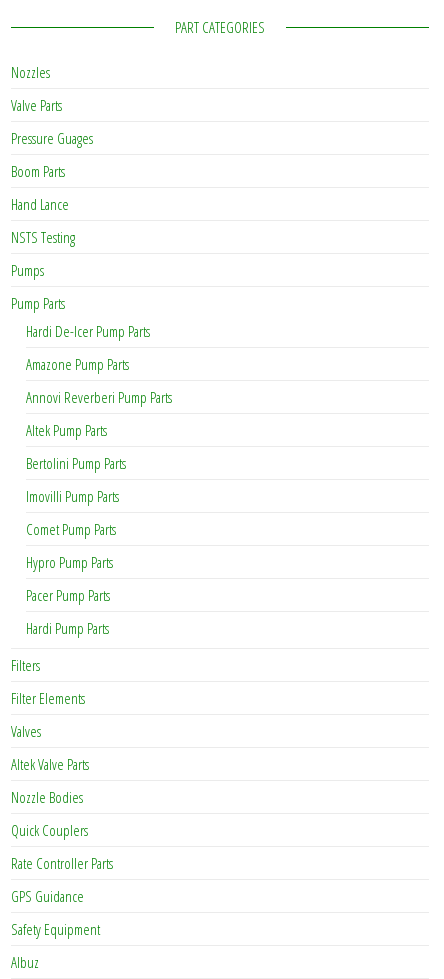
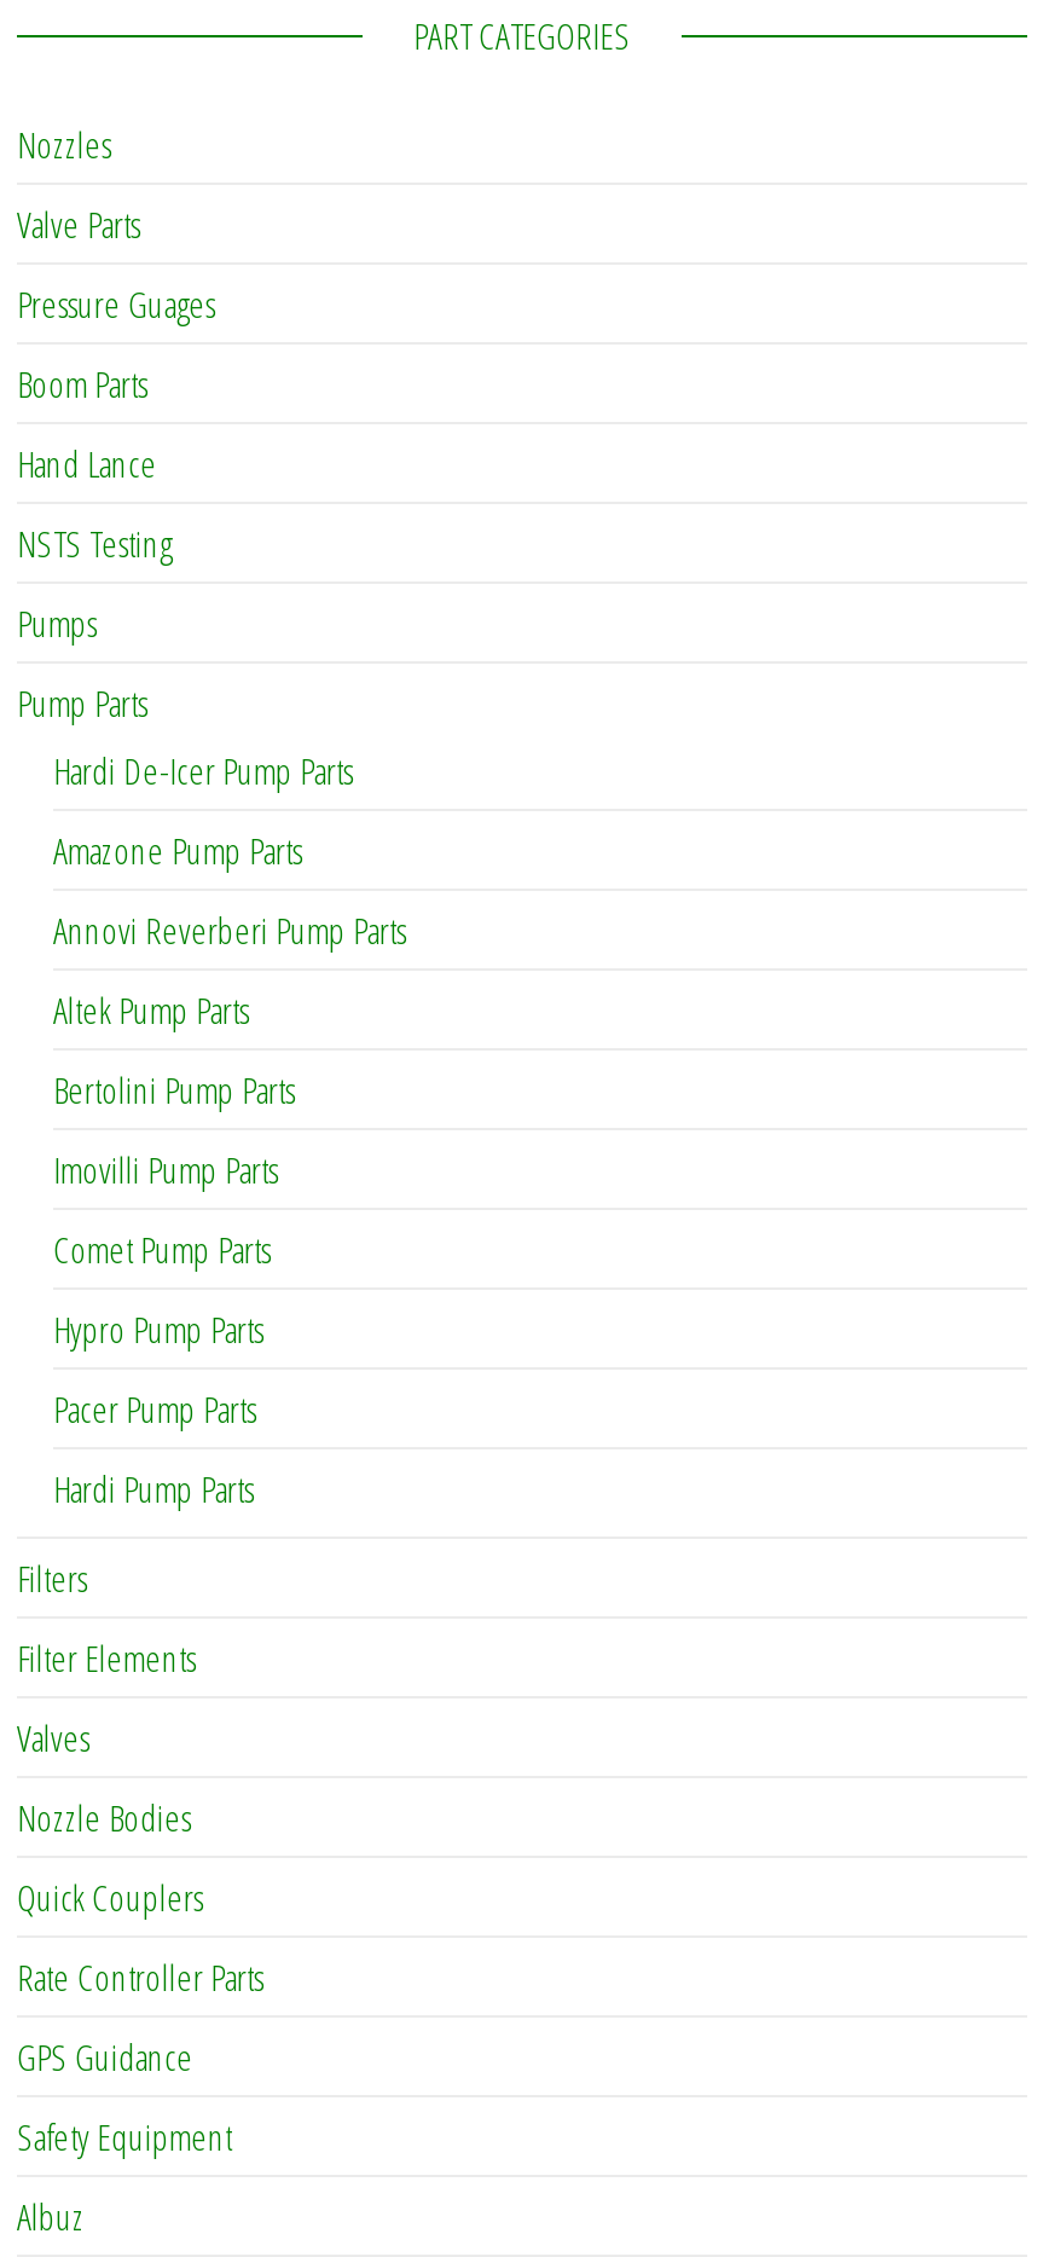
[11,754,89,774] Altek Valve Parts -> none

